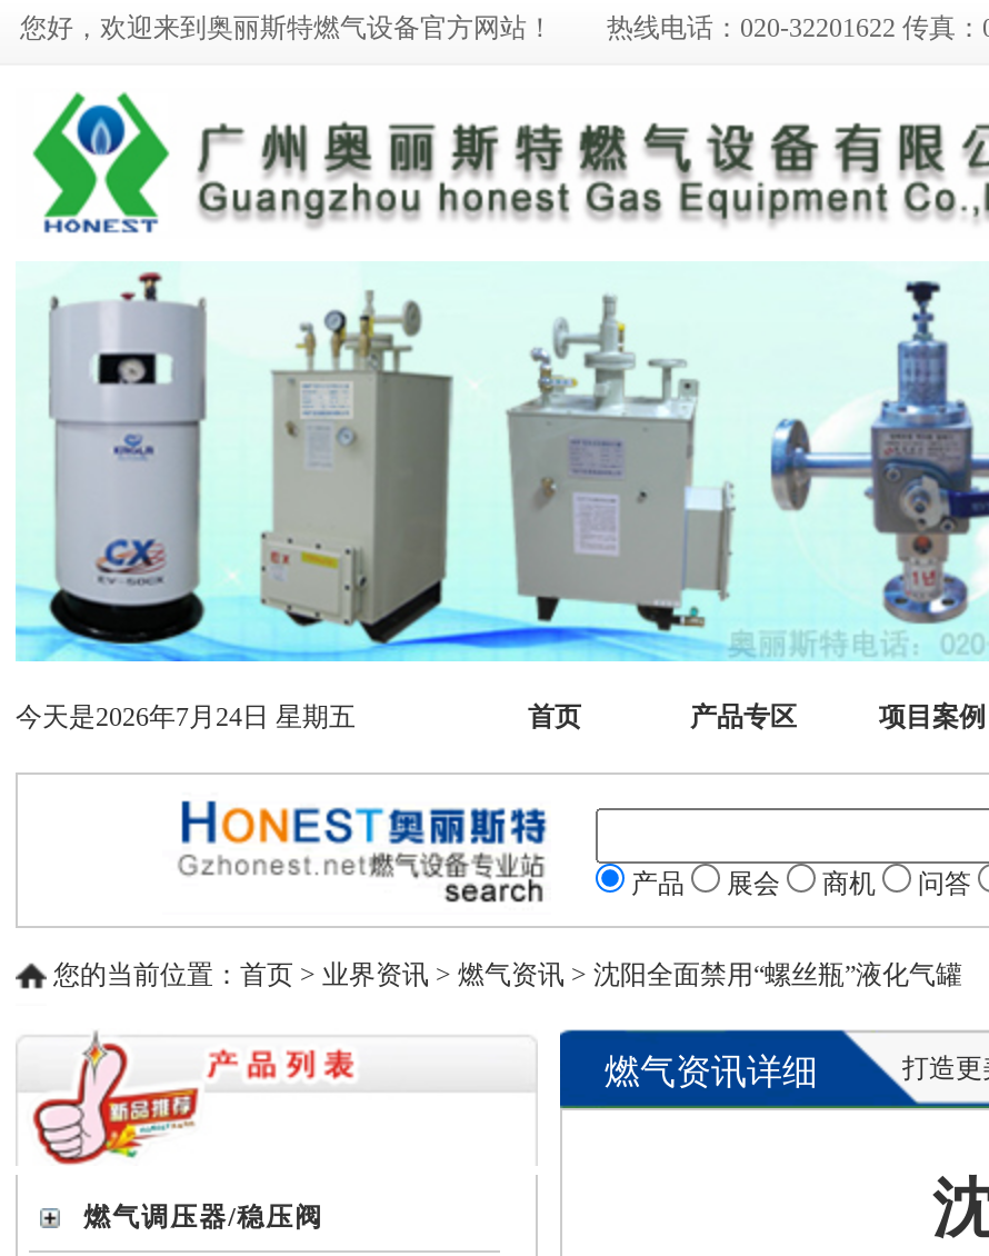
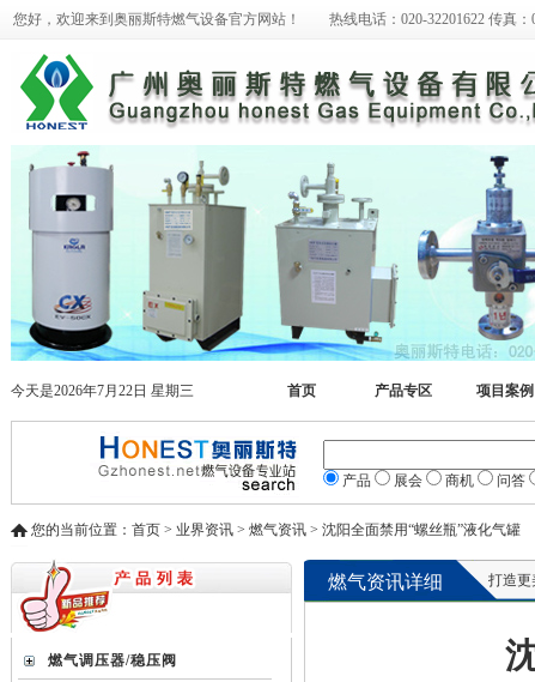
[16,701,356,732] 今天是2026年7月24日 星期五 -> [11,382,194,399] 今天是2026年7月22日 星期三

